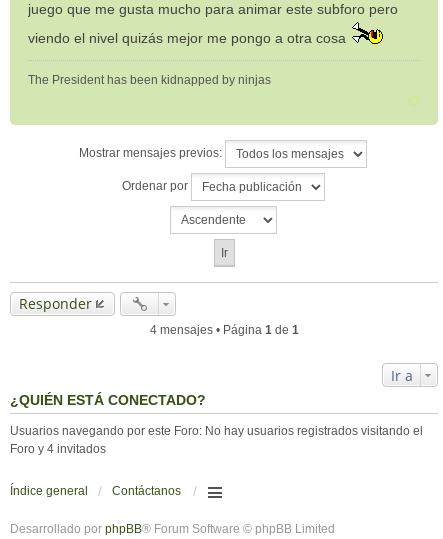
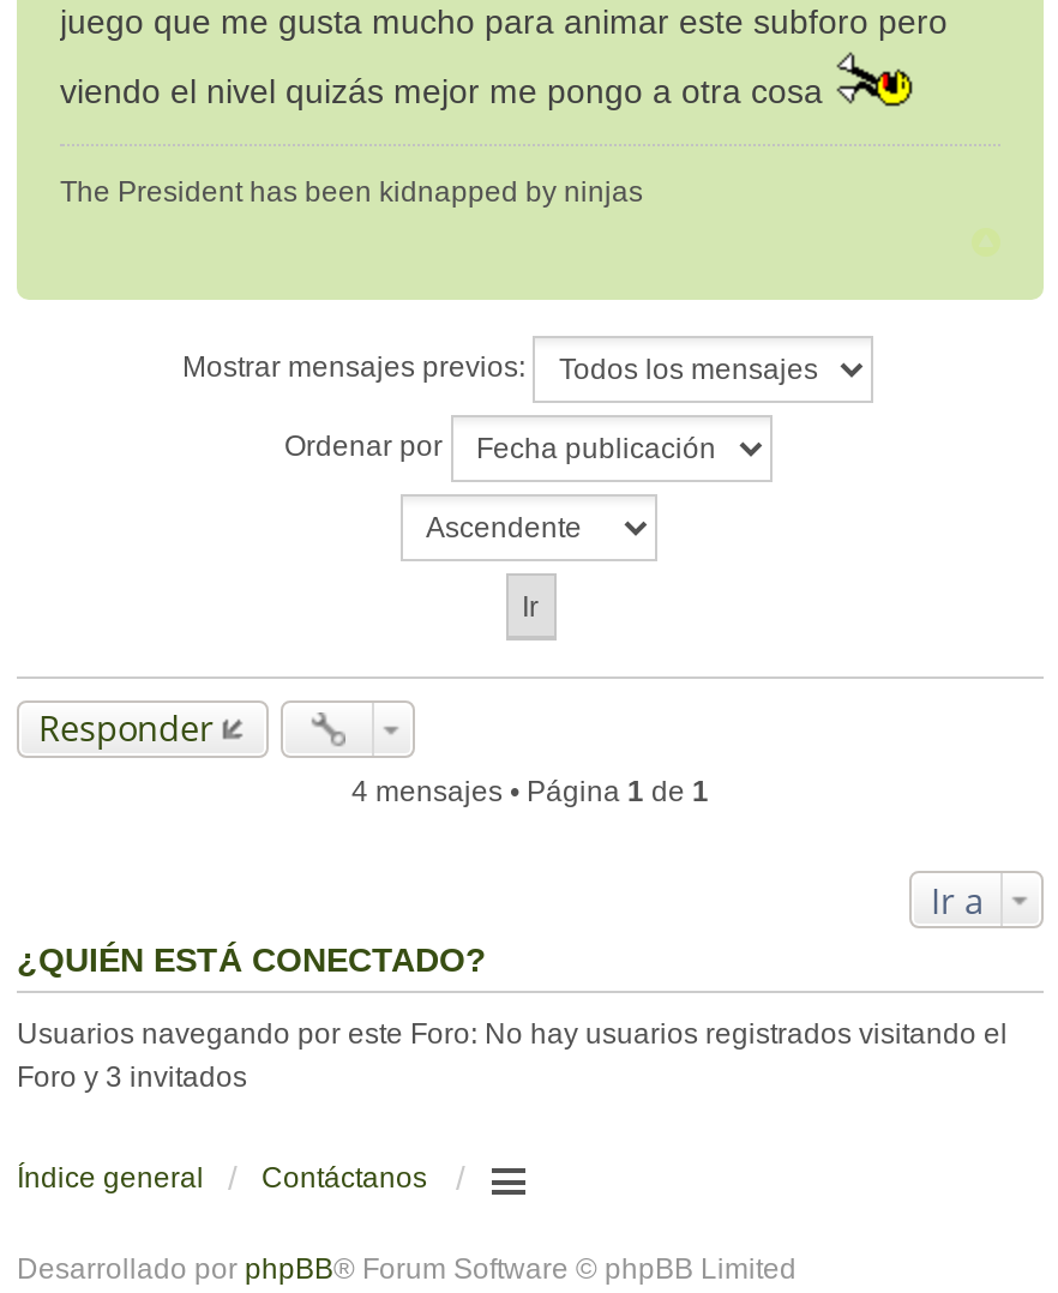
[10,442,106,456] Foro y 4 invitados -> [17,1060,247,1094] Foro y 3 invitados

